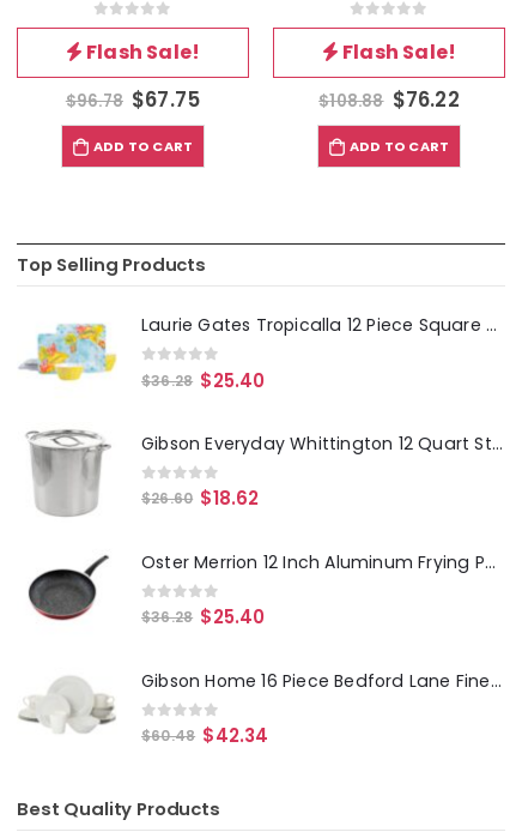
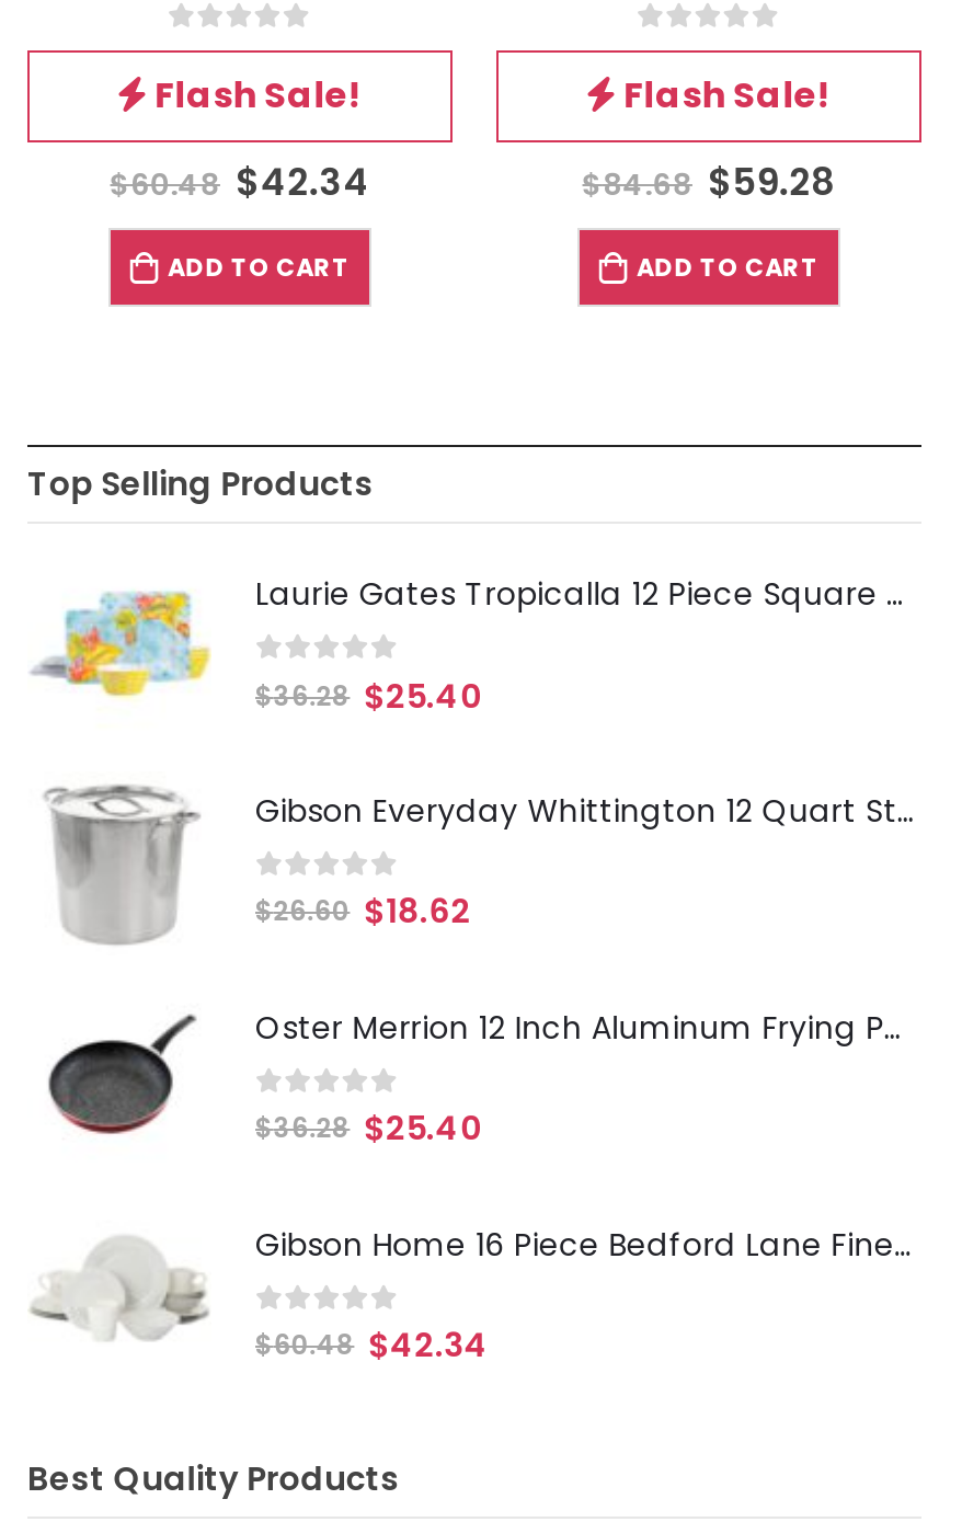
[66,85,200,114] $96.78 $67.75 -> [110,155,370,208] $60.48 $42.34
[319,85,459,114] $108.88 $76.22 -> [582,155,835,208] $84.68 $59.28

